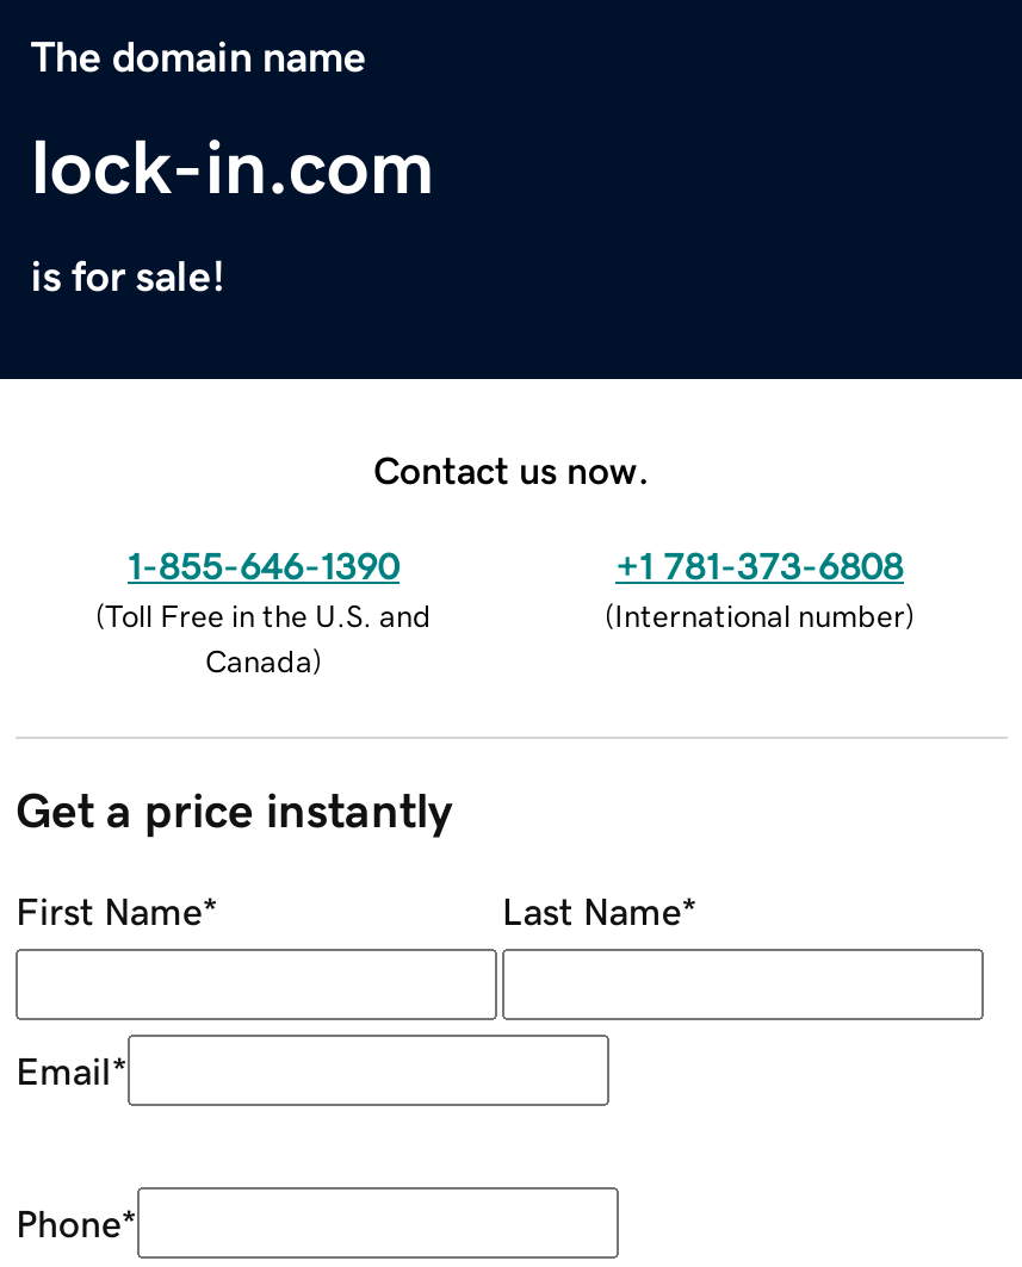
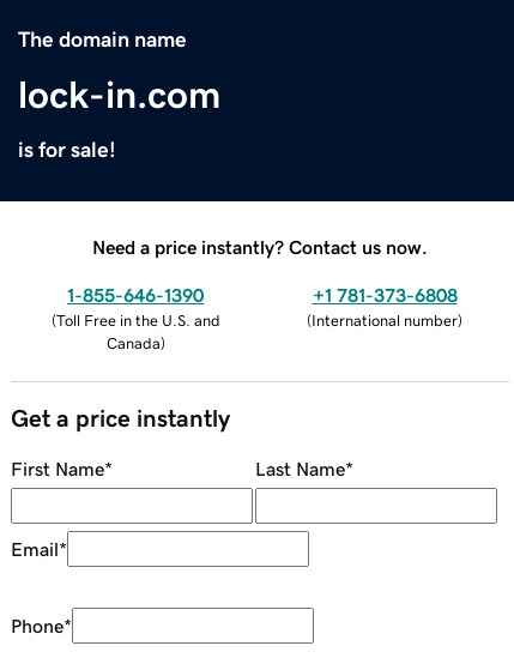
[373,450,650,488] Contact us now. -> [92,237,428,256] Need a price instantly? Contact us now.

